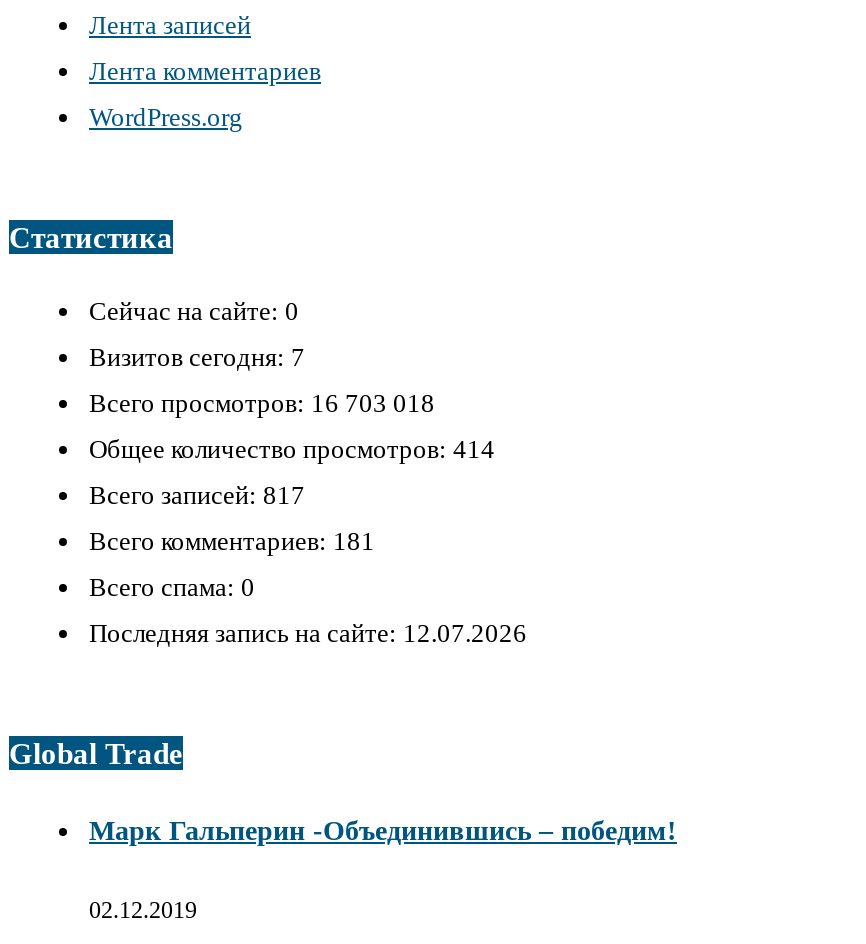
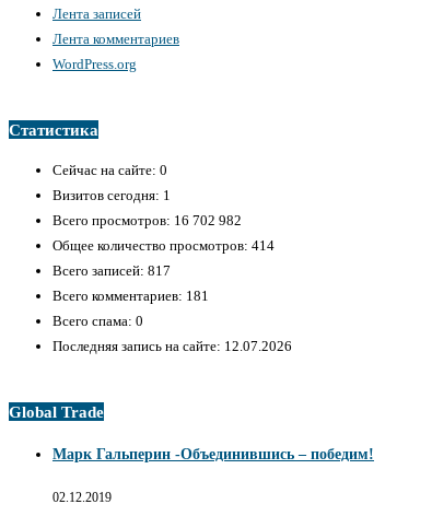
[89,341,305,371] Визитов сегодня: 7 -> [52,186,171,203] Визитов сегодня: 1
[89,387,435,417] Всего просмотров: 16 703 018 -> [52,212,242,228] Всего просмотров: 16 702 982

